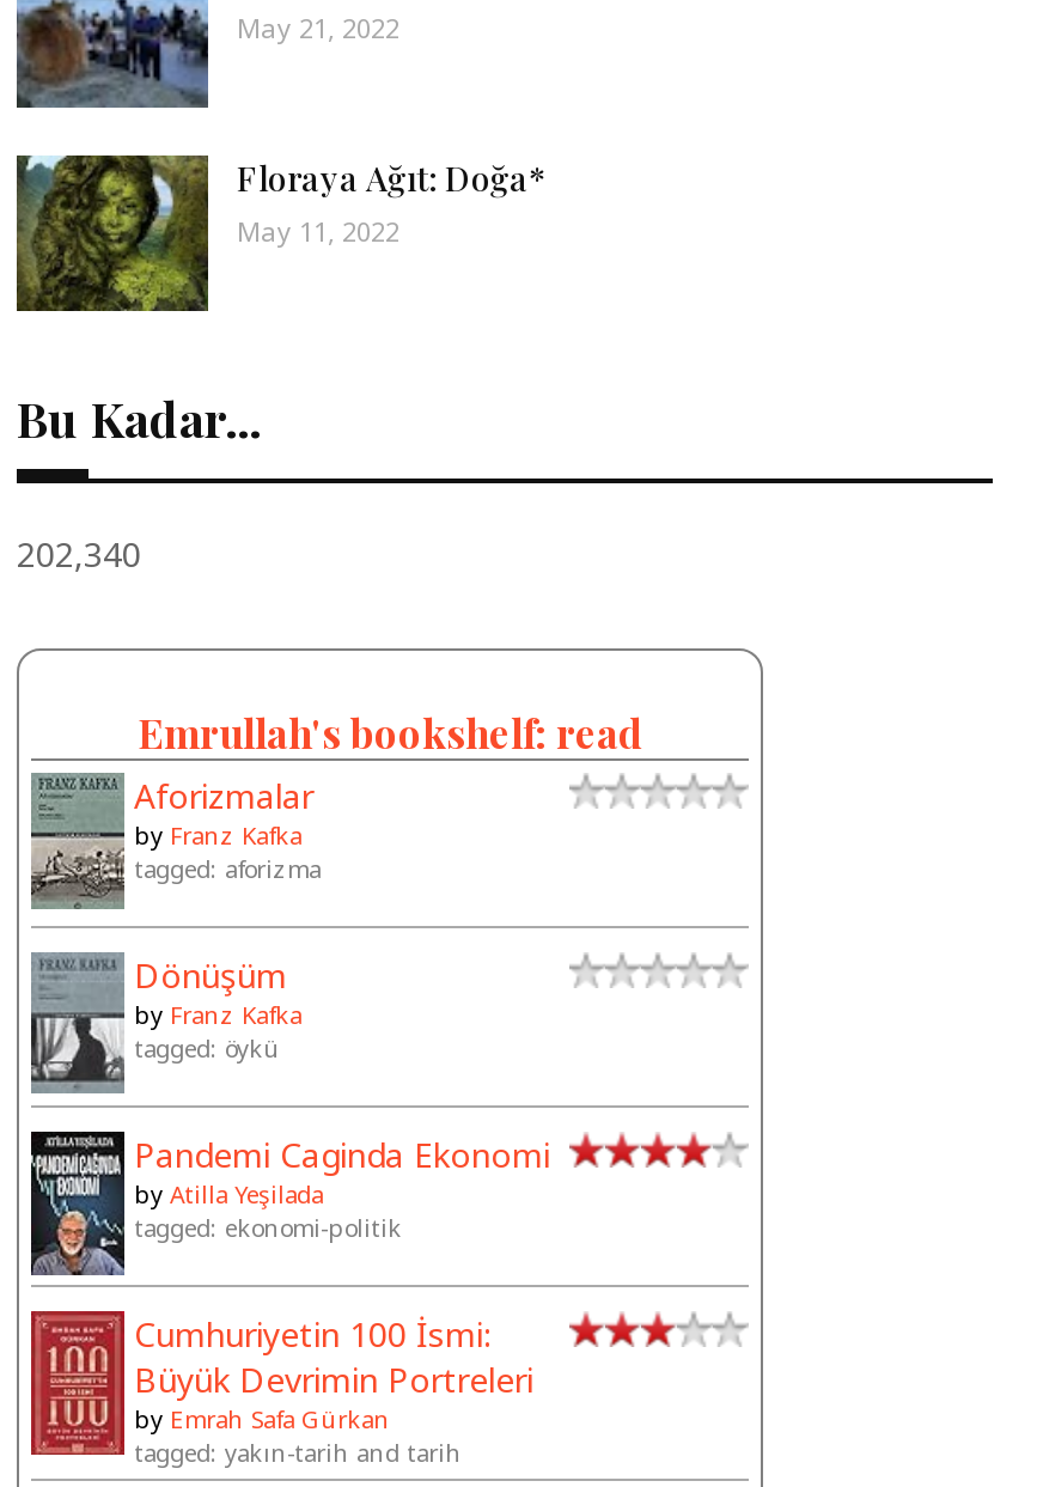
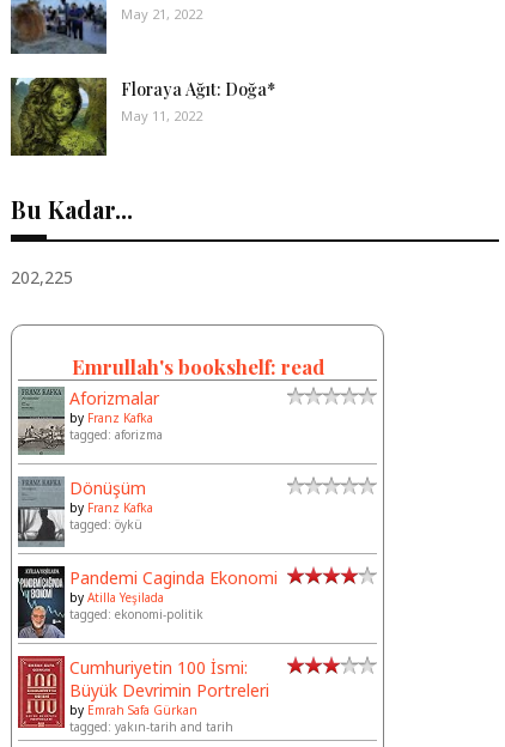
[17,530,141,575] 202,340 -> [11,265,73,288] 202,225

